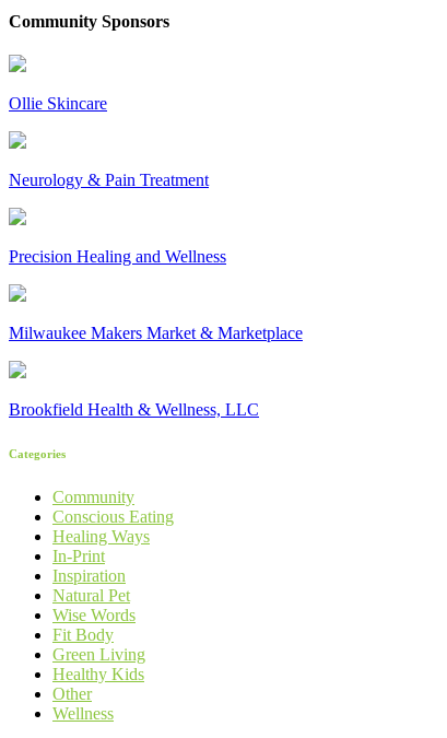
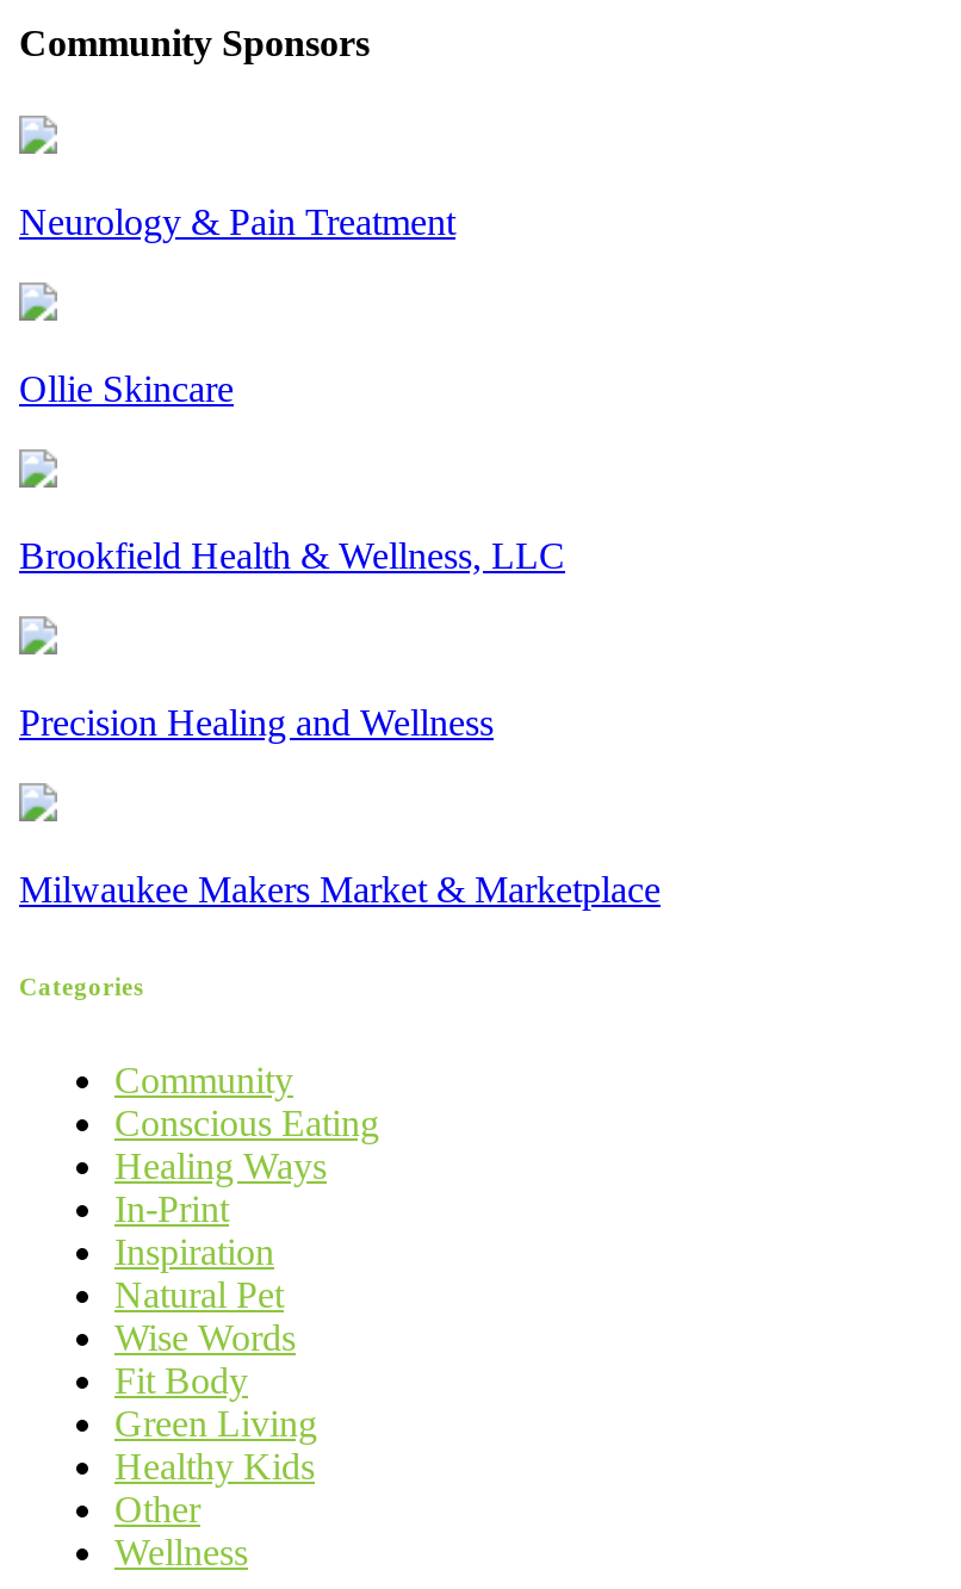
moved [9,95,107,113] -> [19,370,234,410]: Ollie Skincare
moved [9,171,209,190] -> [19,203,455,243]: Neurology & Pain Treatment
moved [9,248,303,343] -> [19,703,661,911]: Precision Healing and Wellness | Milwaukee Makers Market & Marketplace
moved [9,401,259,419] -> [19,536,565,577]: Brookfield Health & Wellness, LLC

